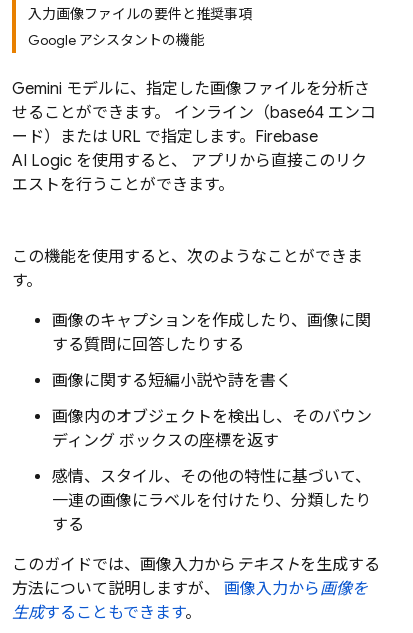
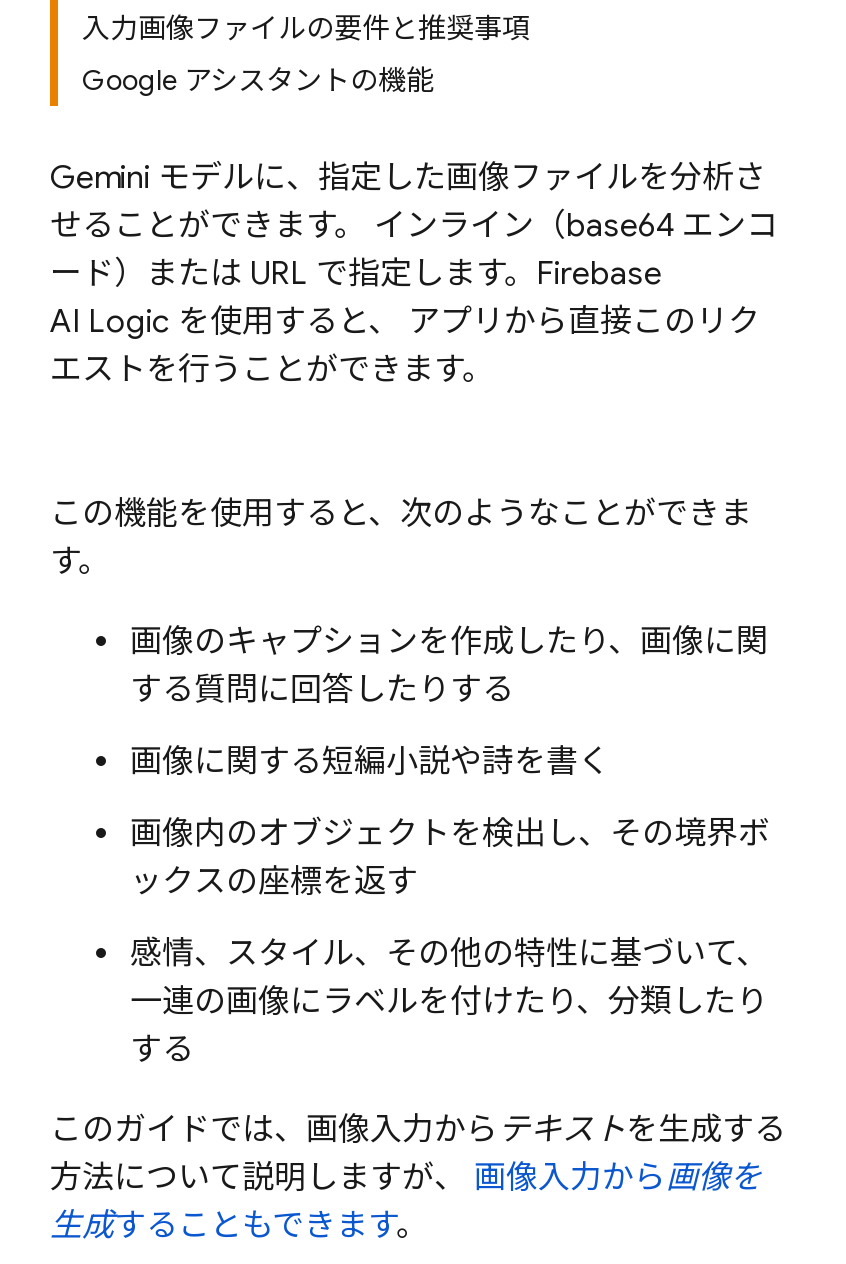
[52,407,372,451] 画像内のオブジェクトを検出し、そのバウン | ディング ボックスの座標を返す -> [130,814,770,902] 画像内のオブジェクトを検出し、その境界ボ | ックスの座標を返す

